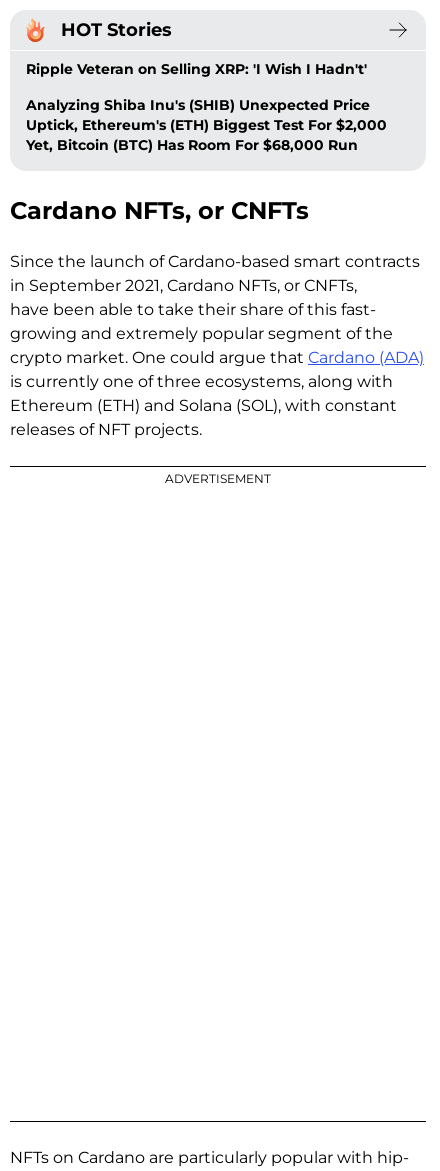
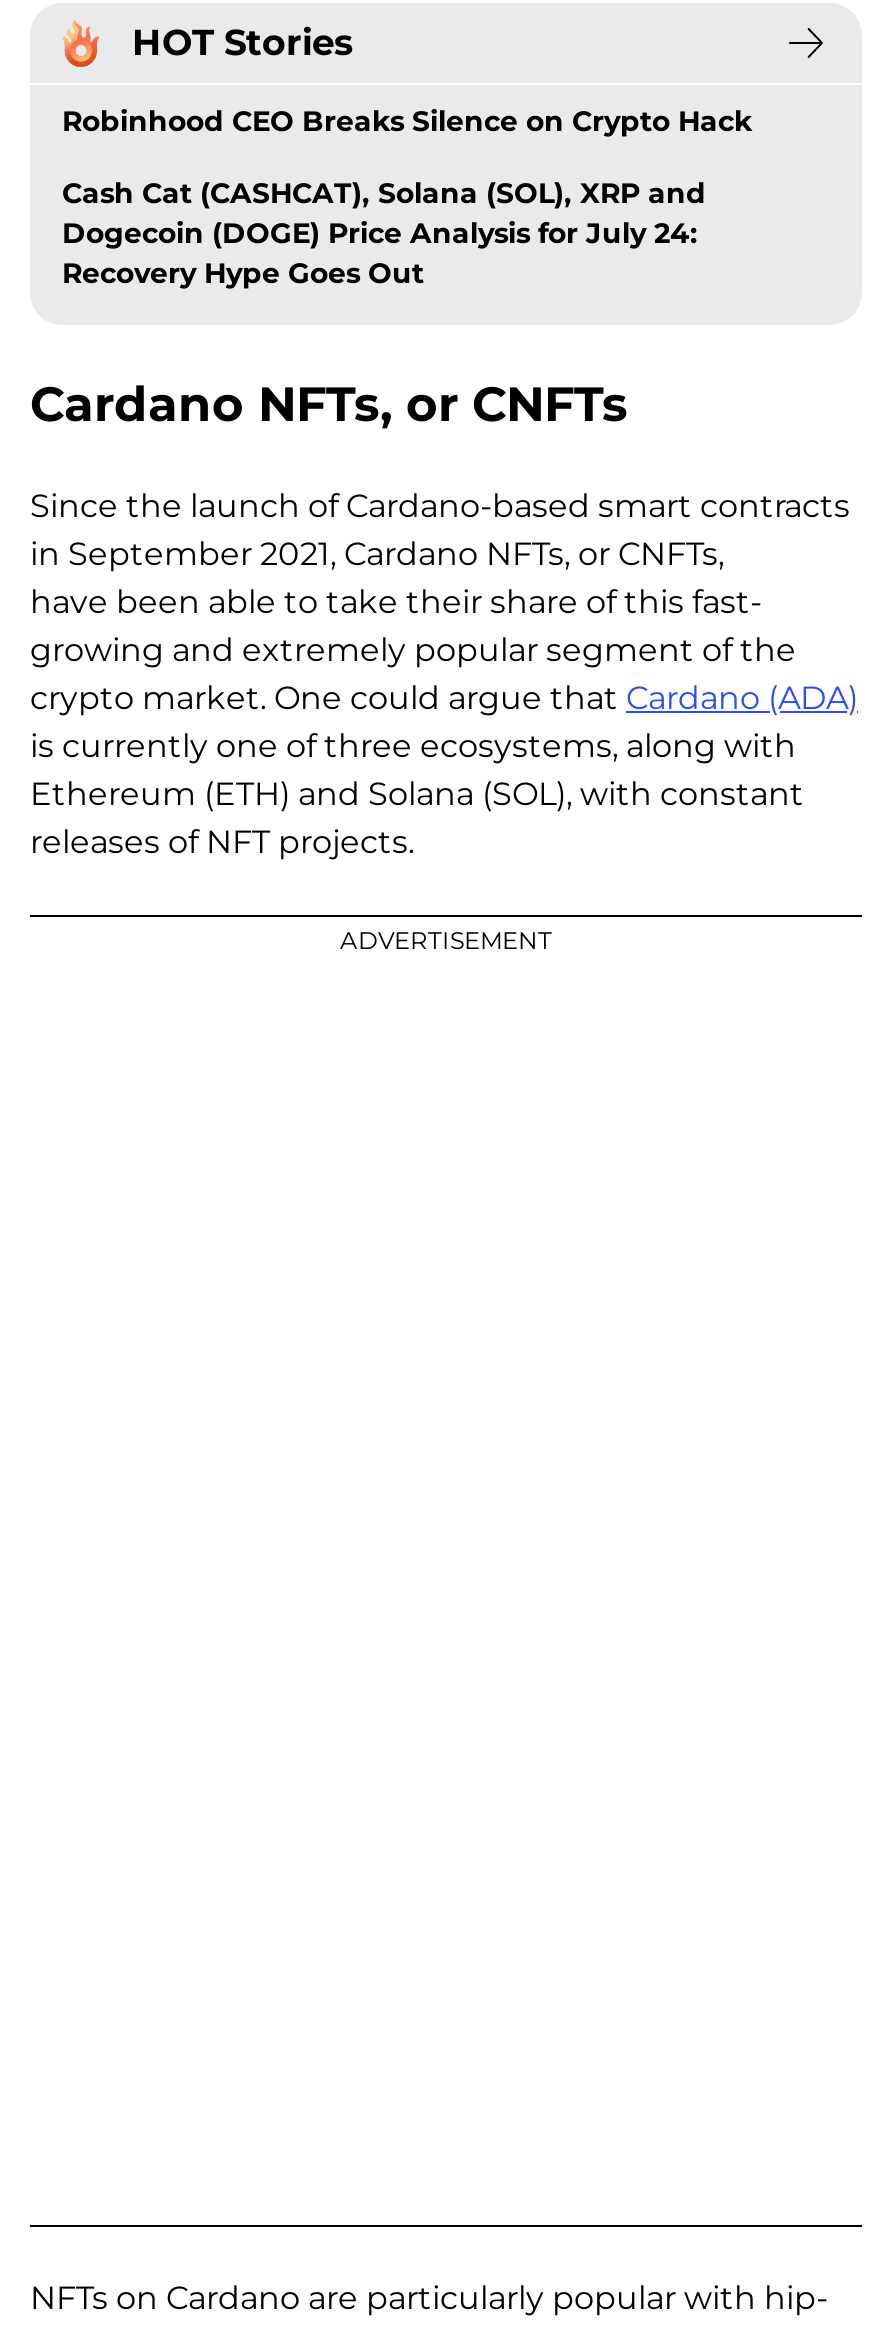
[26,60,367,78] Ripple Veteran on Selling XRP: 'I Wish I Hadn't' -> [62,104,752,140] Robinhood CEO Breaks Silence on Crypto Hack
[26,96,387,154] Analyzing Shiba Inu's (SHIB) Unexpected Price | Uptick, Ethereum's (ETH) Biggest Test For $2,000 | Yet, Bitcoin (BTC) Has Room For $68,000 Run -> [62,176,706,292] Cash Cat (CASHCAT), Solana (SOL), XRP and | Dogecoin (DOGE) Price Analysis for July 24: | Recovery Hype Goes Out

